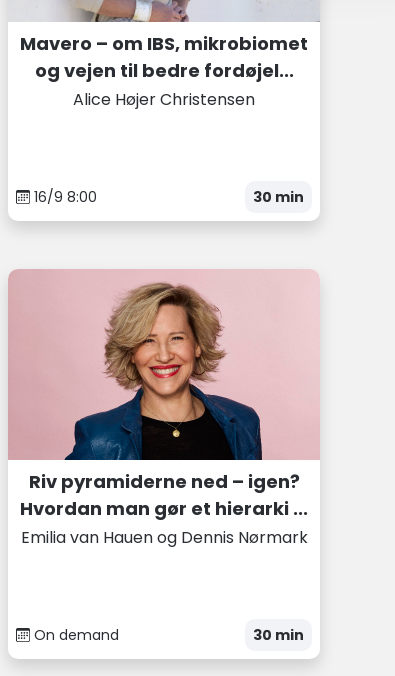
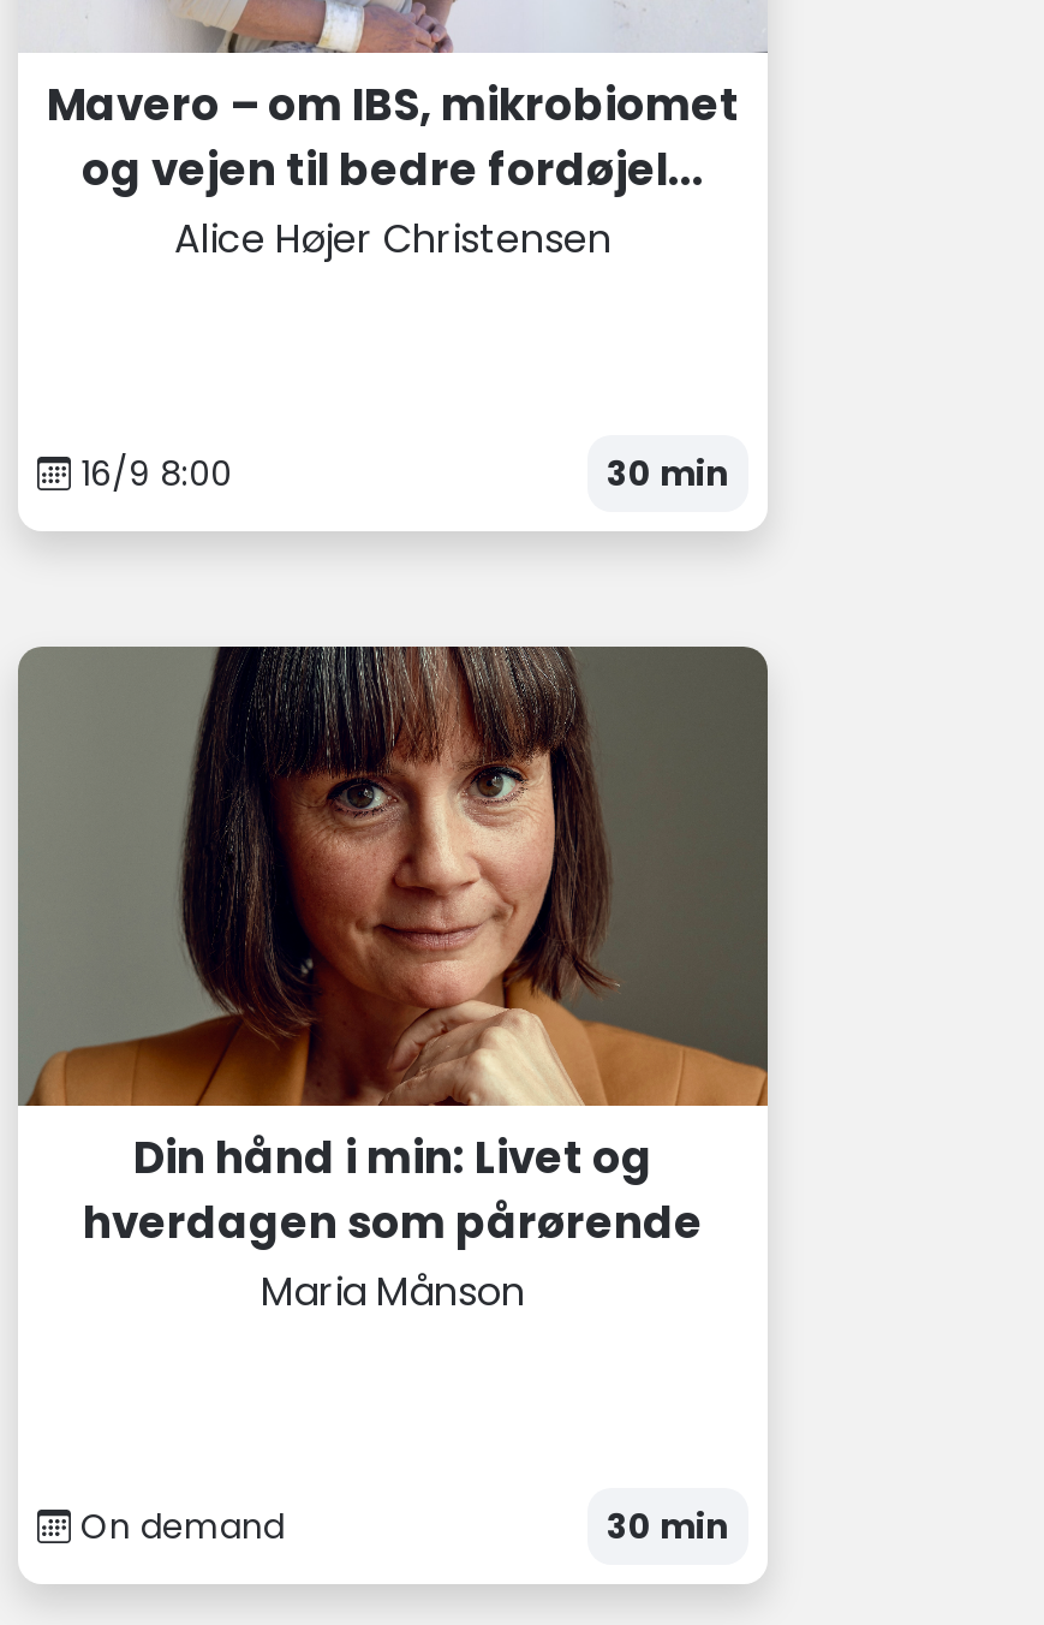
[9,269,320,549] [image] | Riv pyramiderne ned – igen? | Hvordan man gør et hierarki ... | Emilia van Hauen og Dennis Nørmark -> [18,644,770,1320] [image] | Din hånd i min: Livet og | hverdagen som pårørende | Maria Månson

